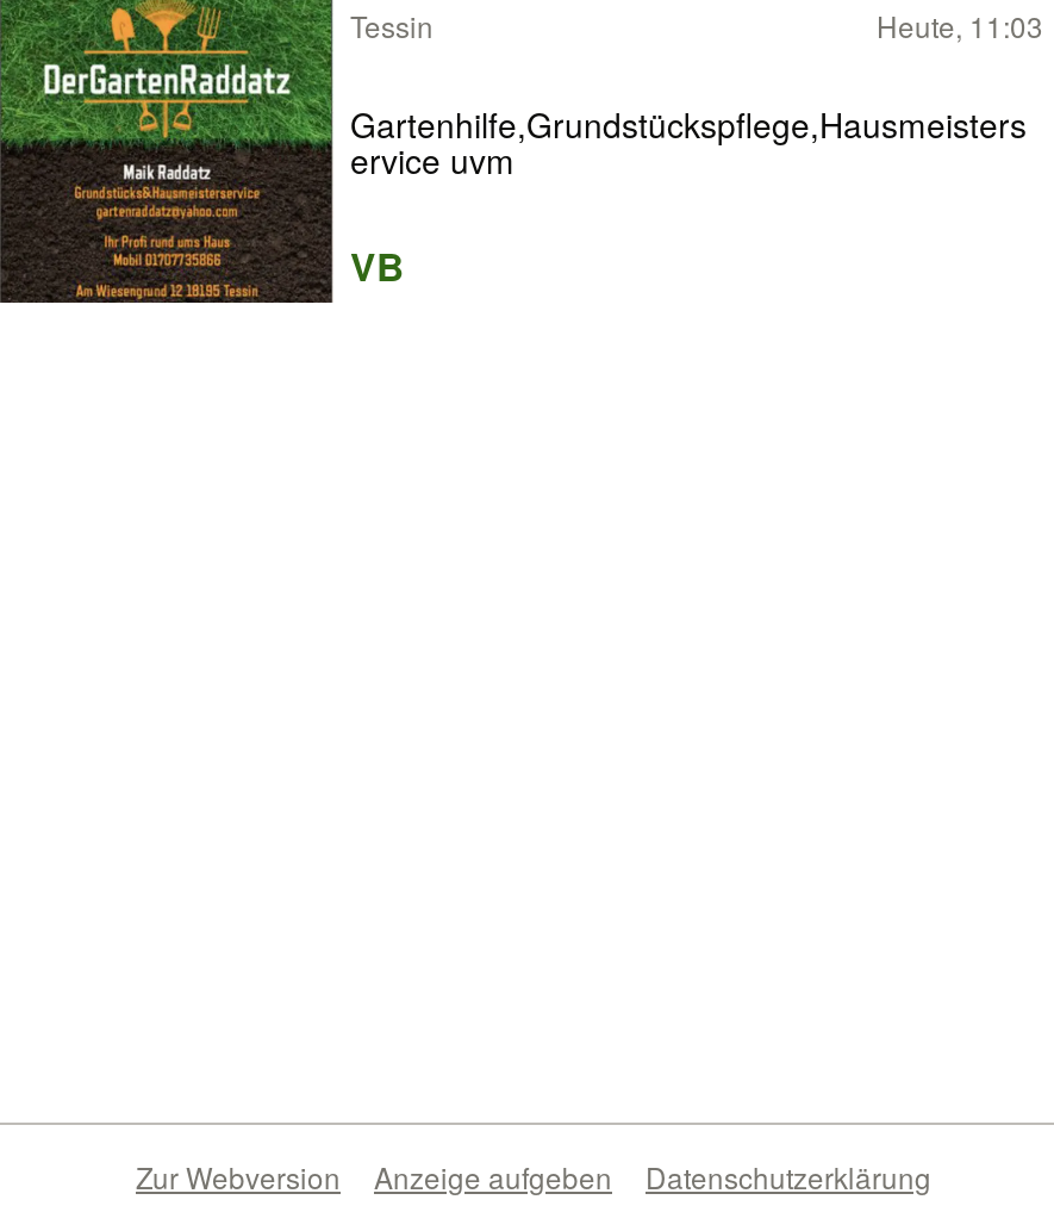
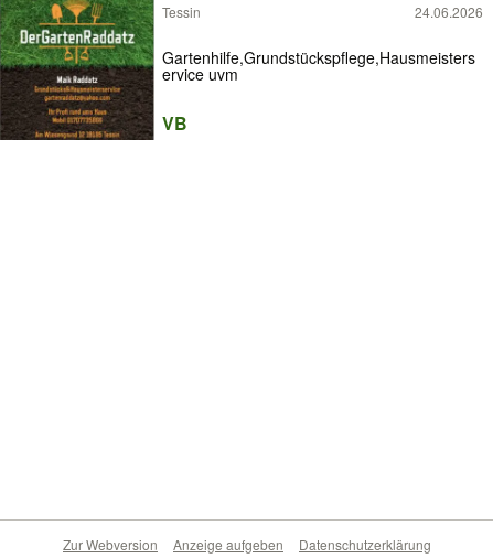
[877,5,1043,45] Heute, 11:03 -> [415,2,483,21] 24.06.2026

